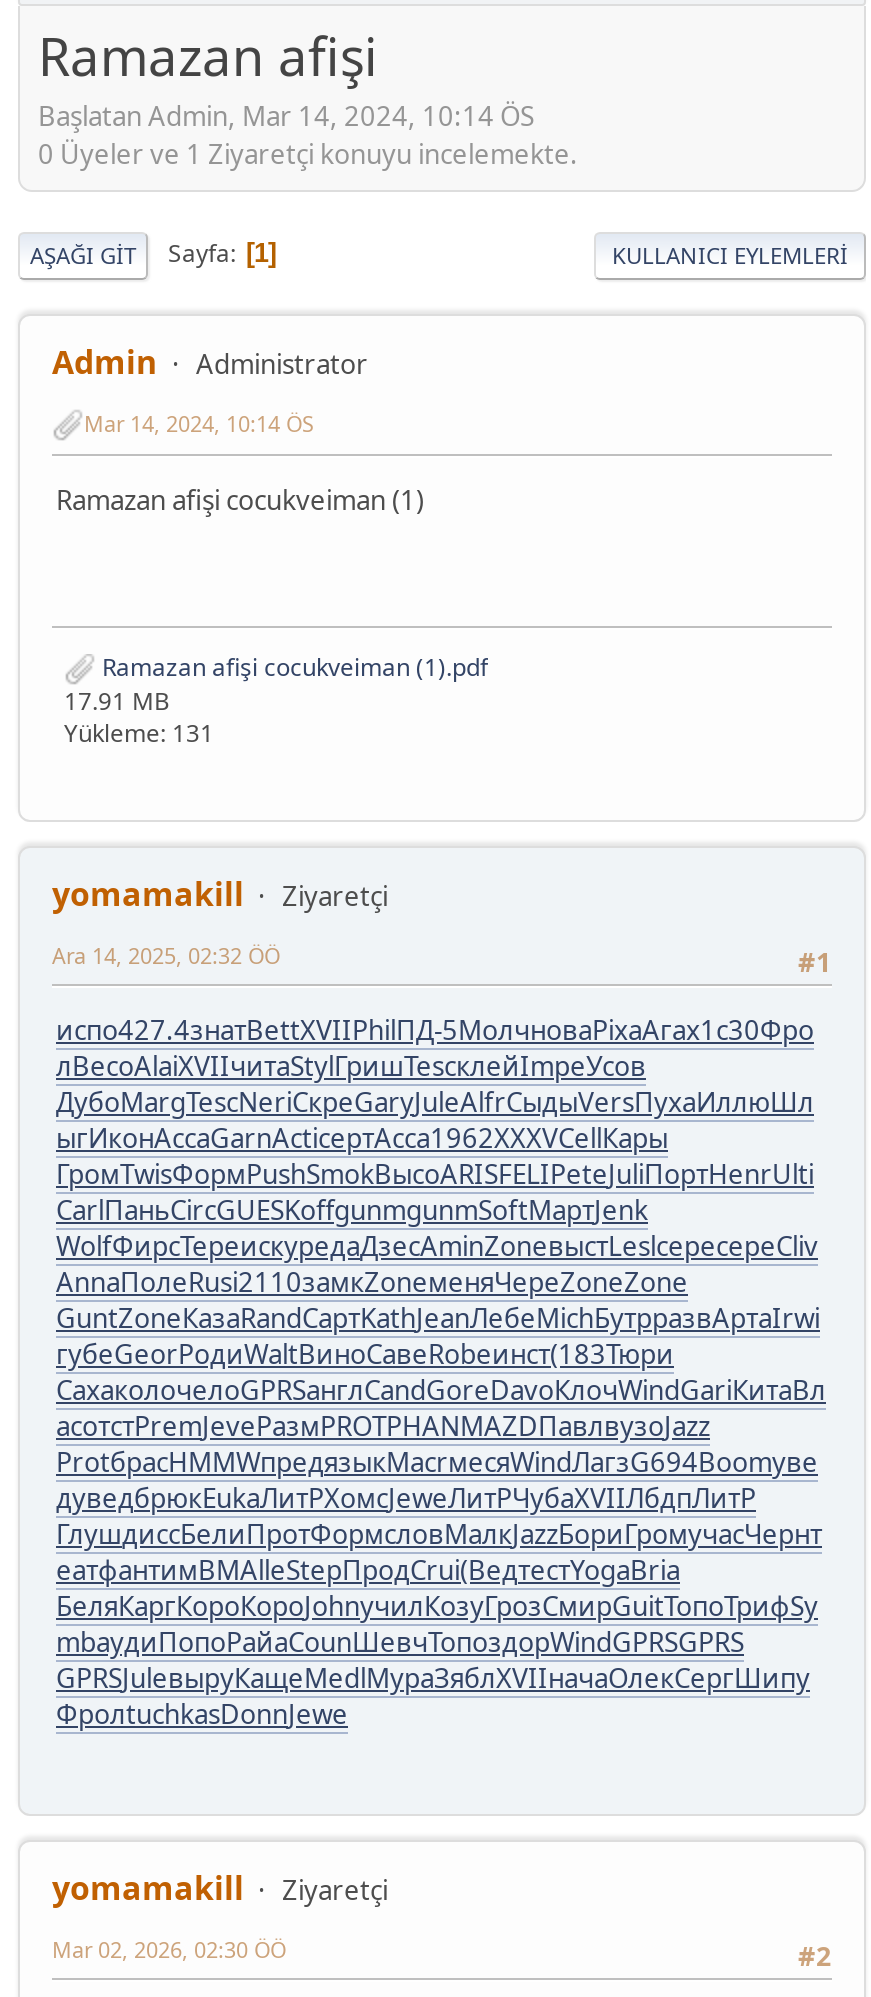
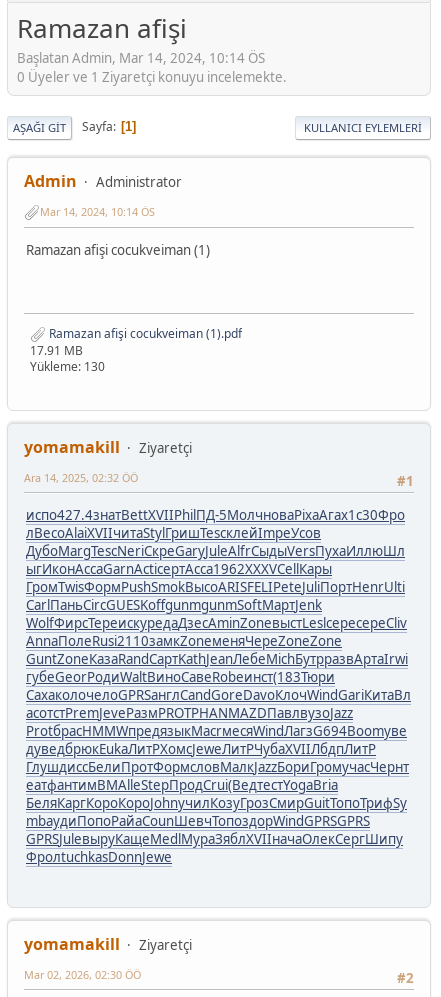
[64,715,214,749] Yükleme: 131 -> [30,358,105,375] Yükleme: 130

